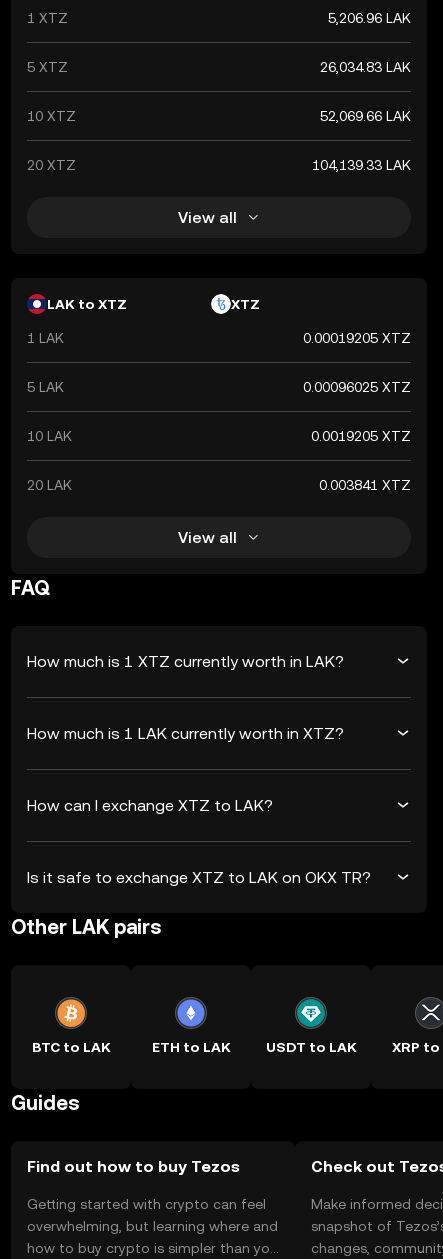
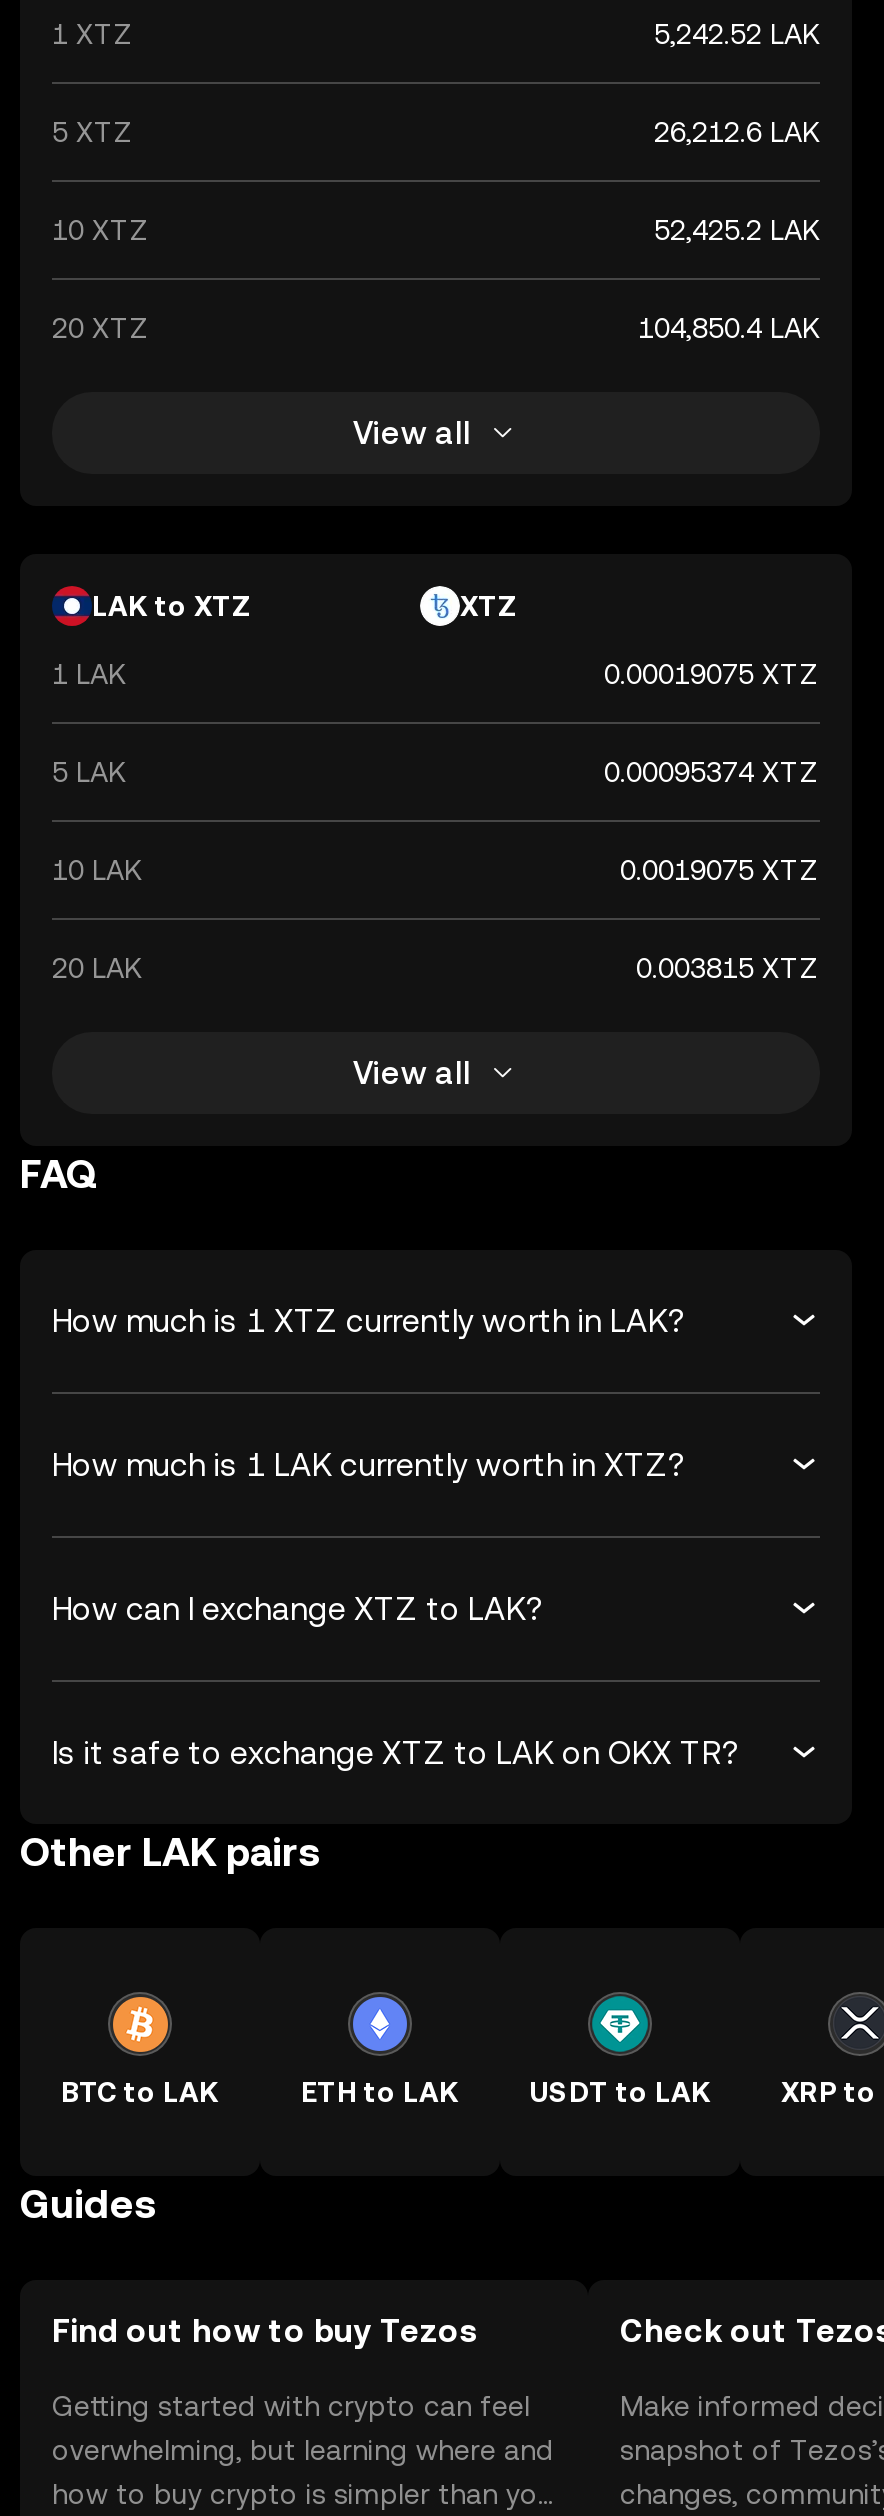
[328,10,411,26] 5,206.96 LAK -> [654,18,820,50] 5,242.52 LAK
[320,59,411,75] 26,034.83 LAK -> [654,116,820,148] 26,212.6 LAK
[320,108,411,124] 52,069.66 LAK -> [654,214,820,246] 52,425.2 LAK
[312,157,411,173] 104,139.33 LAK -> [638,312,820,344] 104,850.4 LAK
[303,330,411,346] 0.00019205 XTZ -> [604,658,820,690] 0.00019075 XTZ
[303,379,411,395] 0.00096025 XTZ -> [604,756,820,788] 0.00095374 XTZ
[311,428,411,444] 0.0019205 XTZ -> [620,854,820,886] 0.0019075 XTZ
[319,477,411,493] 0.003841 XTZ -> [636,952,820,984] 0.003815 XTZ

